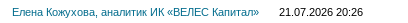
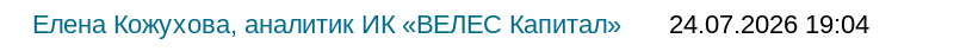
[12,6,363,18] Елена Кожухова, аналитик ИК «ВЕЛЕС Капитал» 21.07.2026 20:26 -> [32,11,869,39] Елена Кожухова, аналитик ИК «ВЕЛЕС Капитал» 24.07.2026 19:04

